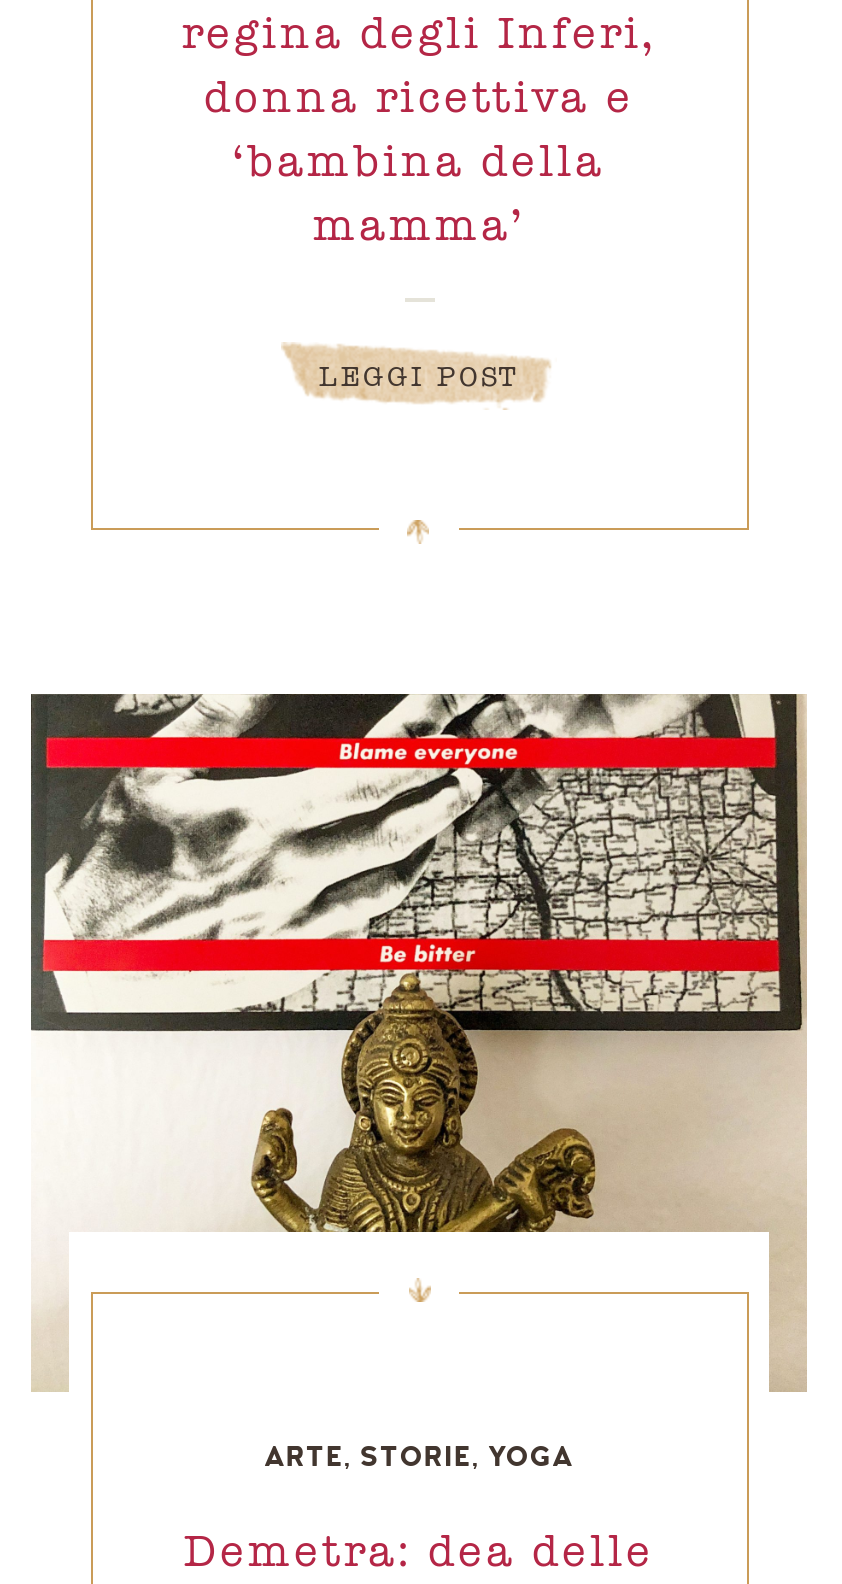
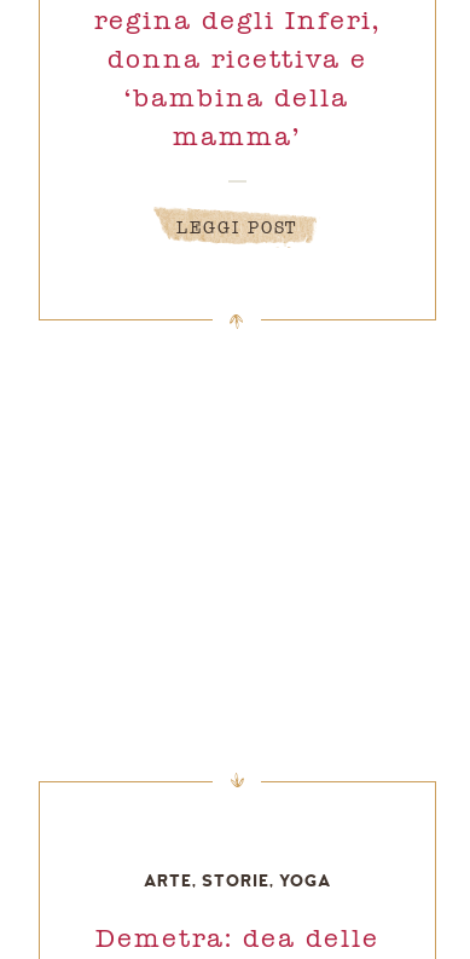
[29,692,809,1394] [image] -> none

